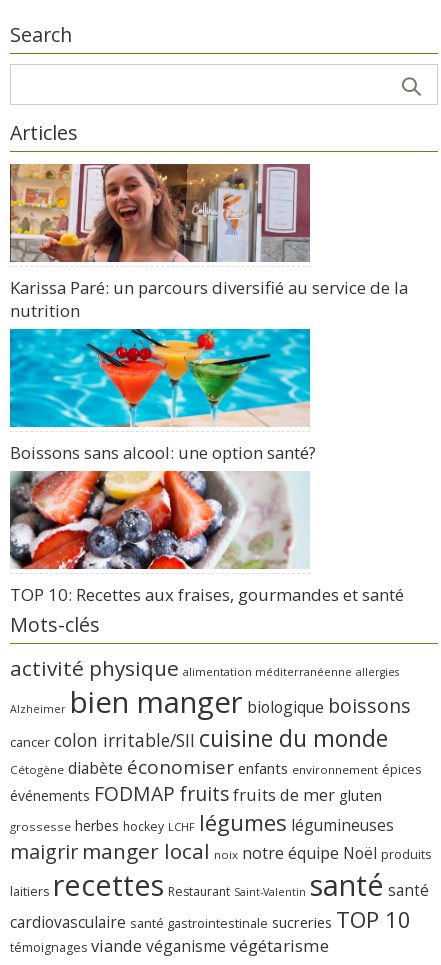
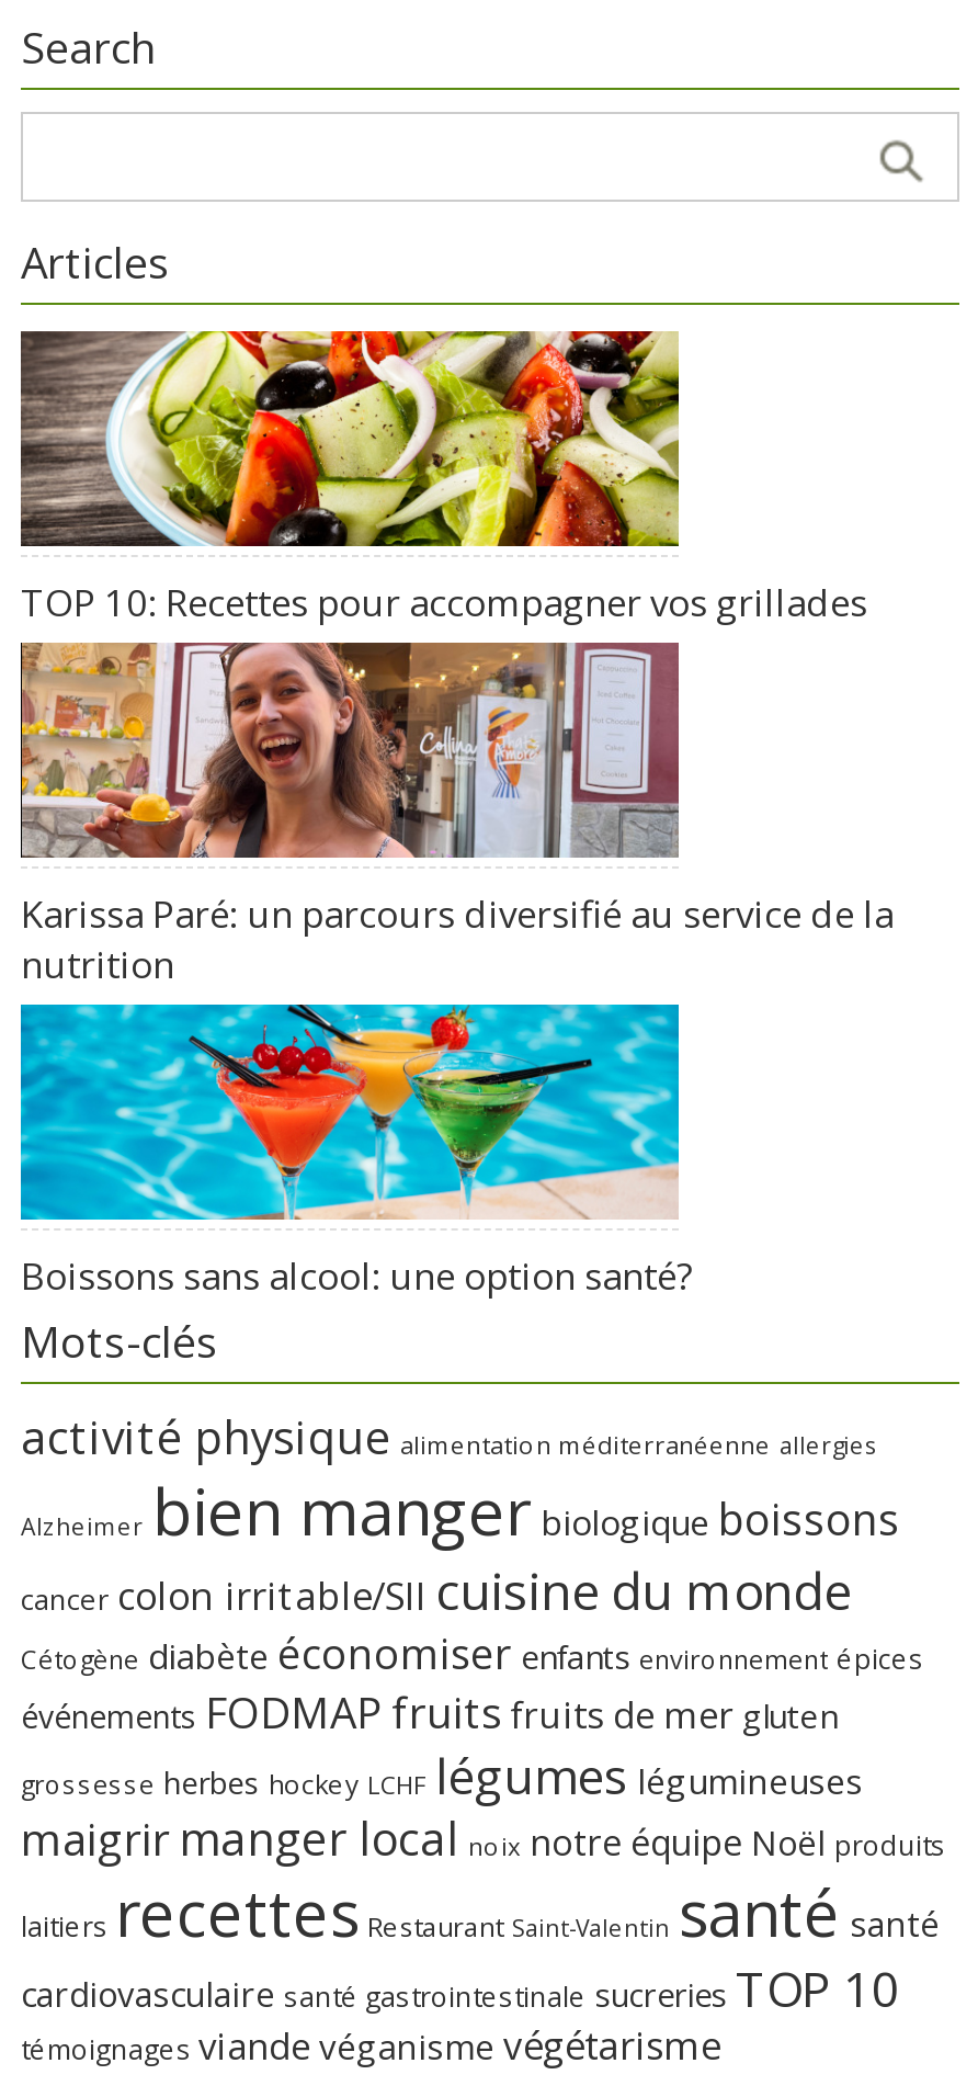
none -> [21,329,867,626] [image] | TOP 10: Recettes pour accompagner vos grillades
moved [8,160,408,463] -> [16,634,894,1300]: [image] | Karissa Paré: un parcours diversifié au service de la | nutrition | Boissons sans alcool: une option santé?
[9,470,404,605] [image] | TOP 10: Recettes aux fraises, gourmandes et santé -> none

